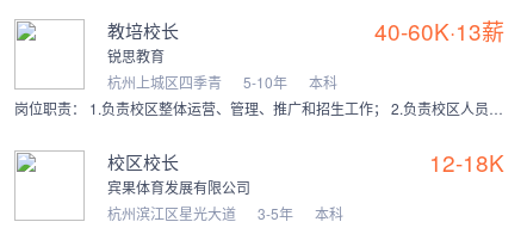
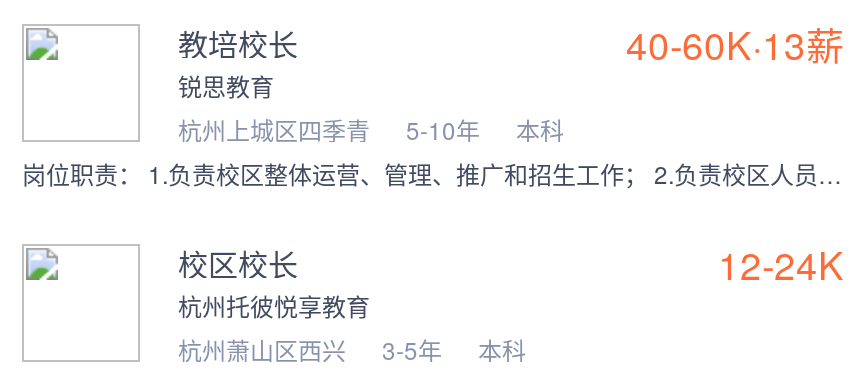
[107,146,504,223] 12-18K | 宾果体育发展有限公司 | 杭州滨江区星光大道 -> [178,236,844,366] 12-24K | 杭州托彼悦享教育 | 杭州萧山区西兴

